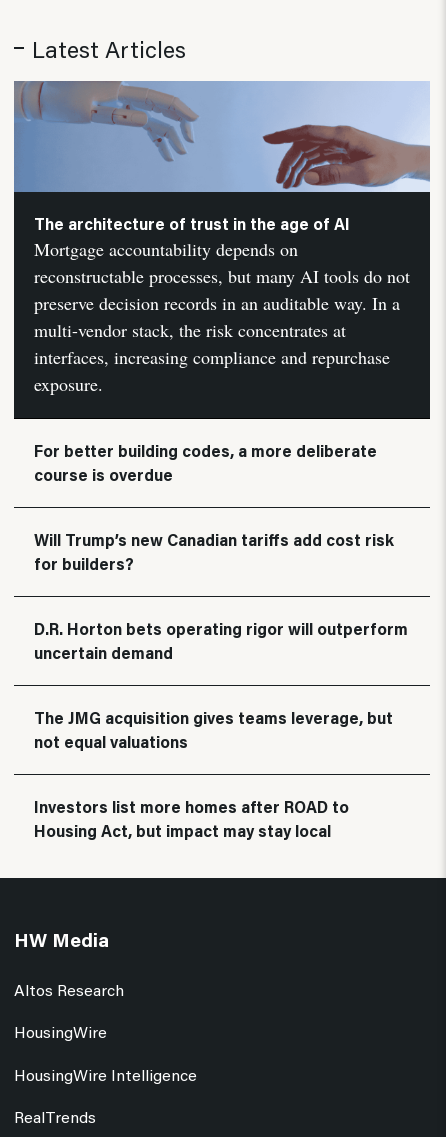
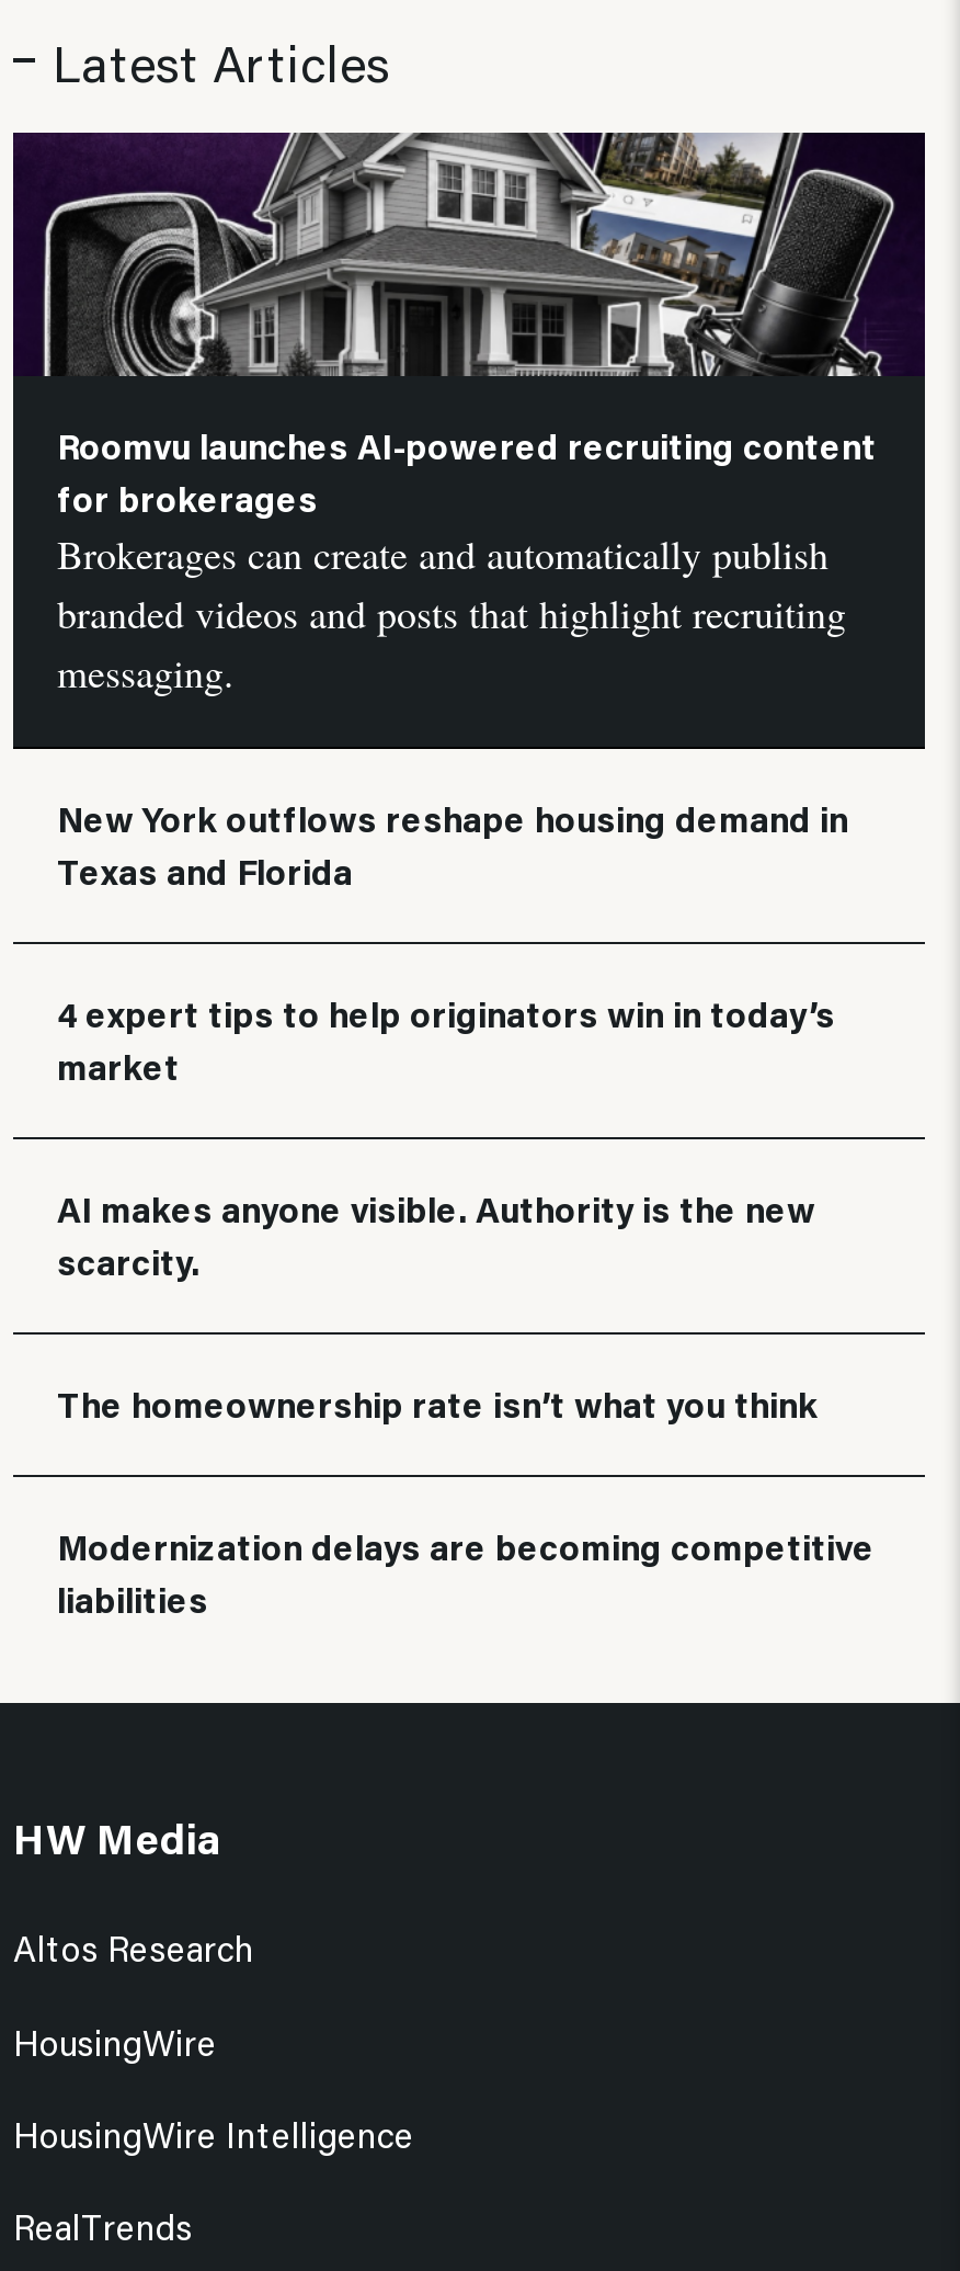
[13,80,430,396] [image] | The architecture of trust in the age of AI | Mortgage accountability depends on | reconstructable processes, but many AI tools do not | preserve decision records in an auditable way. In a | multi-vendor stack, the risk concentrates at | interfaces, increasing compliance and repurchase | exposure. -> [13,130,927,699] [image] | Roomvu launches AI-powered recruiting content | for brokerages | Brokerages can create and automatically publish | branded videos and posts that highlight recruiting | messaging.
[34,440,377,485] For better building codes, a more deliberate | course is overdue -> [57,795,848,894] New York outflows reshape housing demand in | Texas and Florida
[34,529,394,574] Will Trump’s new Canadian tariffs add cost risk | for builders? -> [57,990,835,1089] 4 expert tips to help originators win in today’s | market
[34,618,408,663] D.R. Horton bets operating rigor will outperform | uncertain demand -> [57,1185,815,1284] AI makes anyone visible. Authority is the new | scarcity.
[34,707,393,752] The JMG acquisition gives teams leverage, but | not equal valuations -> [57,1381,826,1427] The homeownership rate isn’t what you think
[34,796,349,841] Investors list more homes after ROAD to | Housing Act, but impact may stay local -> [57,1523,875,1622] Modernization delays are becoming competitive | liabilities

